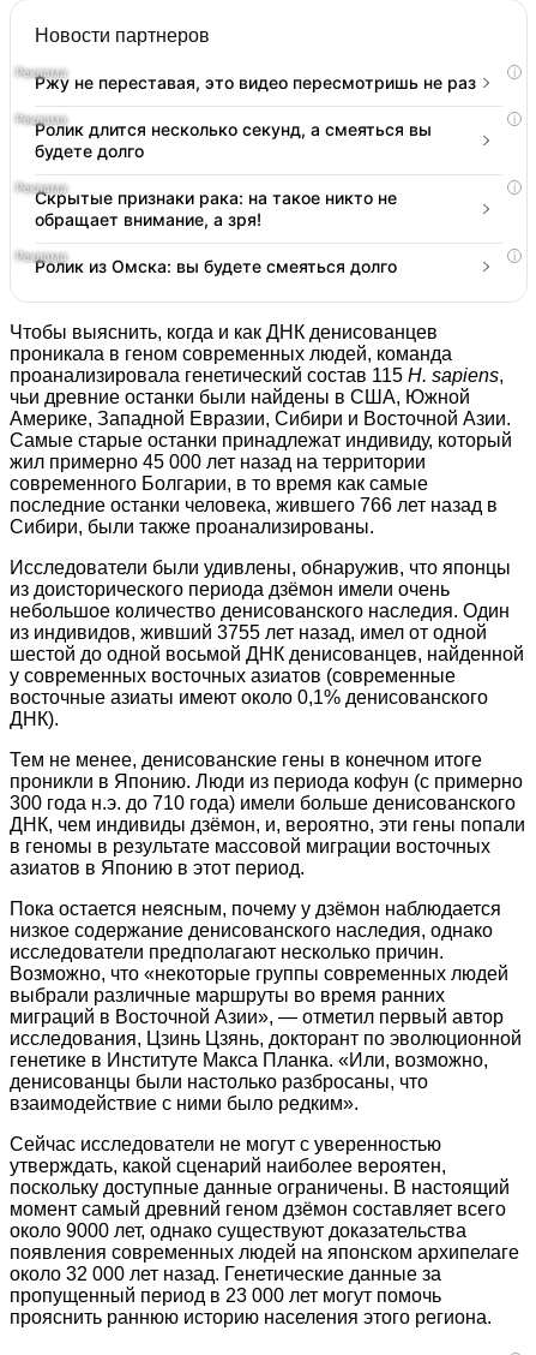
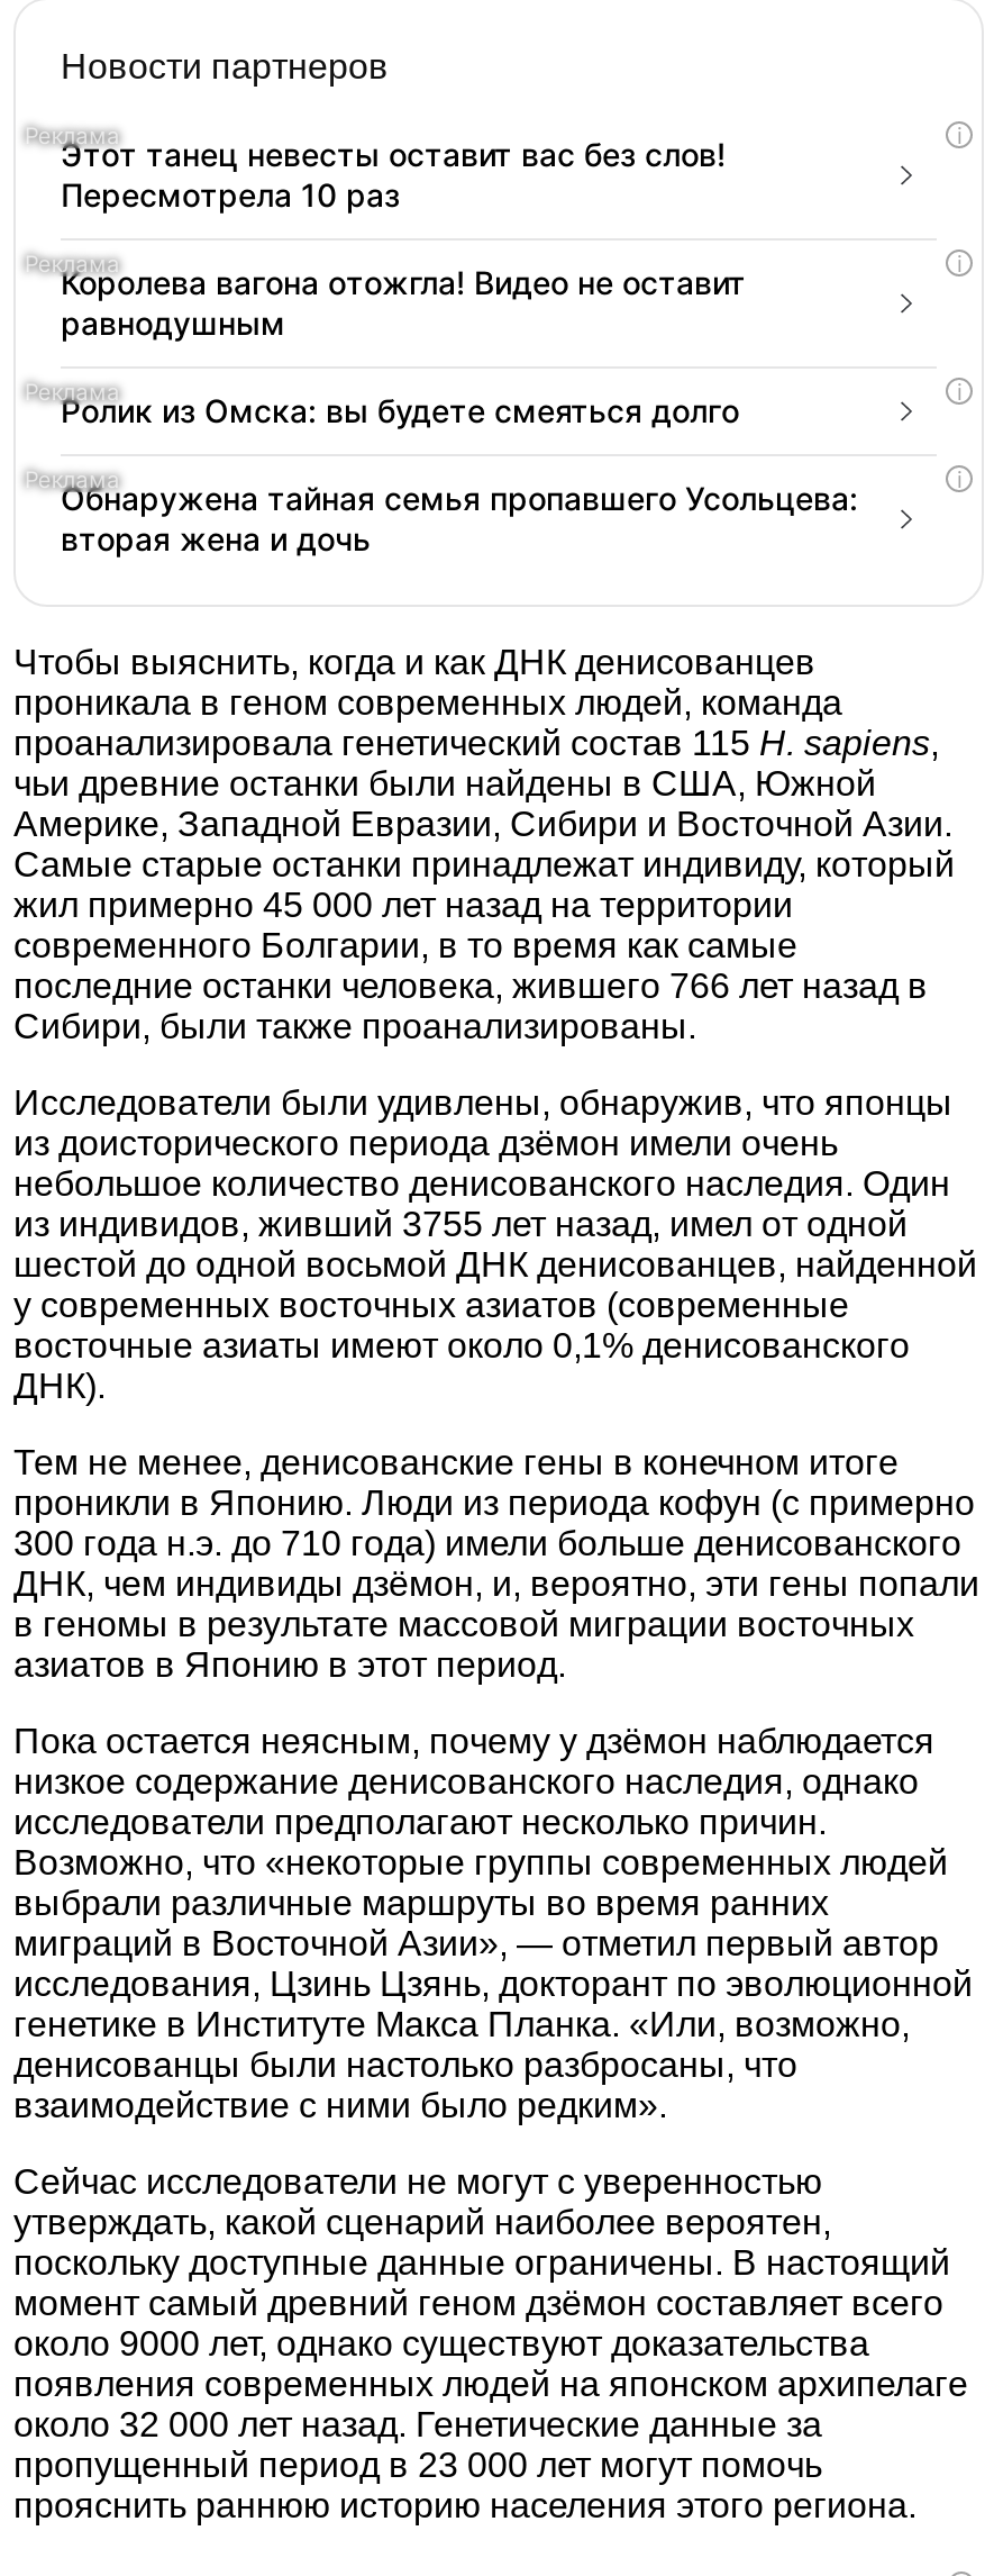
[35,72,476,229] Ржу не переставая, это видео пересмотришь не раз | Ролик длится несколько секунд, а смеяться вы | будете долго | Скрытые признаки рака: на такое никто не | обращает внимание, а зря! -> [61,135,746,341] Этот танец невесты оставит вас без слов! | Пересмотрела 10 раз | Королева вагона отожгла! Видео не оставит | равнодушным
moved [35,256,397,276] -> [61,391,739,429]: Ролик из Омска: вы будете смеяться долго
none -> [61,479,858,557] Обнаружена тайная семья пропавшего Усольцева: | вторая жена и дочь

